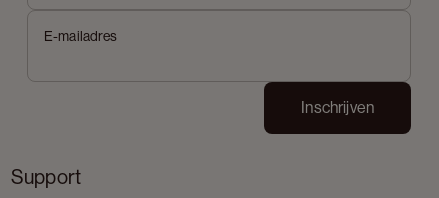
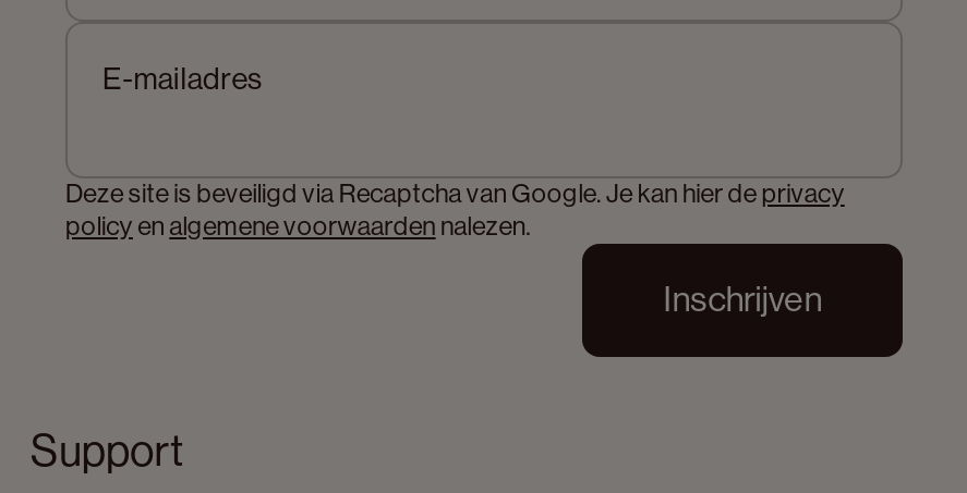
none -> [65,178,845,241] Deze site is beveiligd via Recaptcha van Google. Je kan hier de privacy | policy en algemene voorwaarden nalezen.

